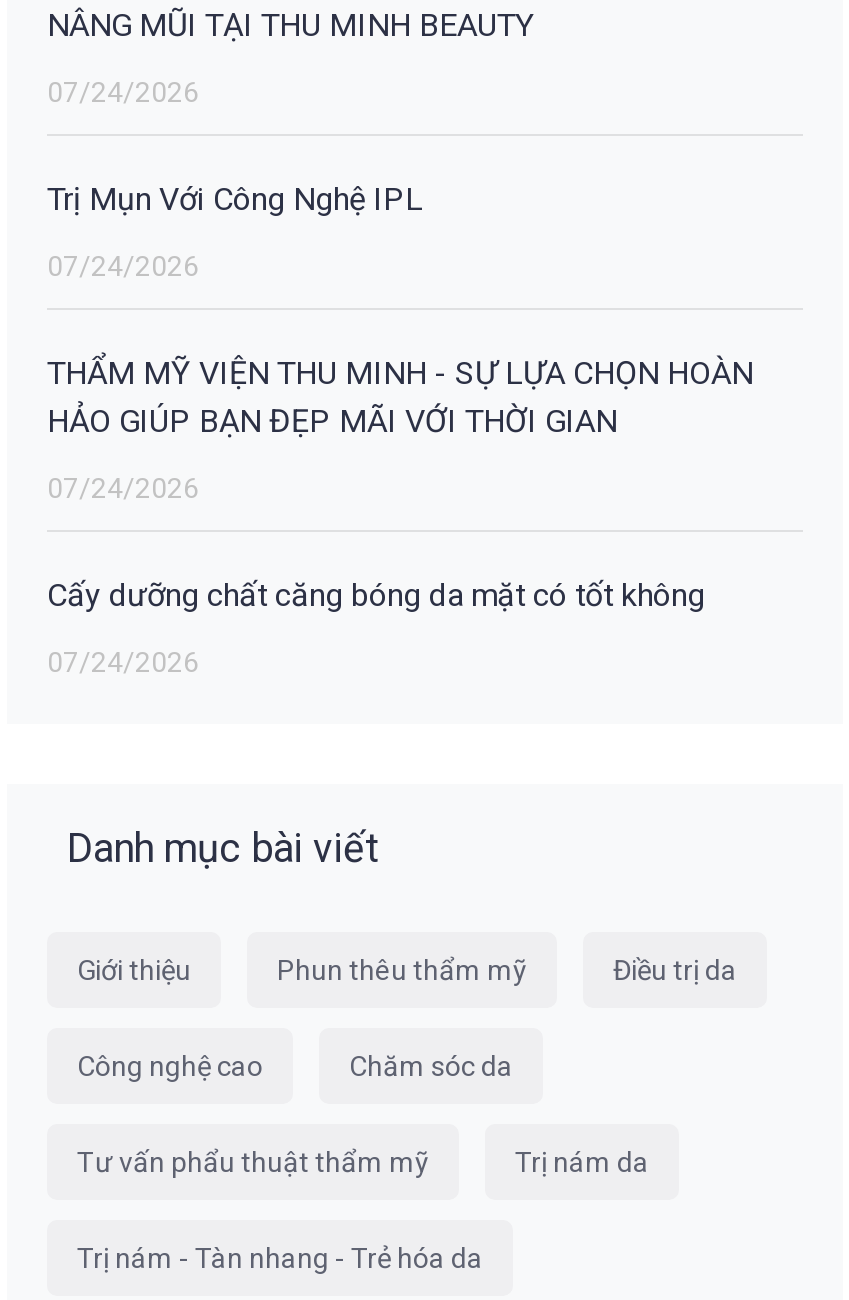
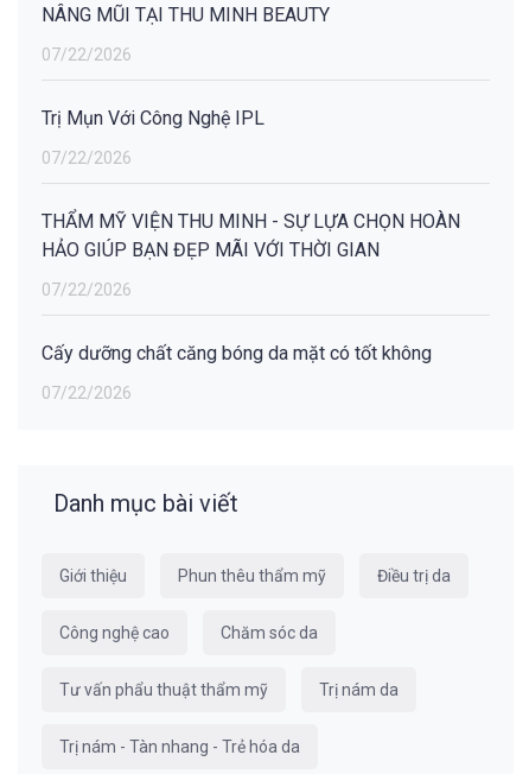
[47,76,199,108] 07/24/2026 -> [42,45,132,64] 07/22/2026
[47,250,199,282] 07/24/2026 -> [42,148,132,167] 07/22/2026
[47,472,199,504] 07/24/2026 -> [42,280,132,299] 07/22/2026
[47,646,199,678] 07/24/2026 -> [42,383,132,402] 07/22/2026

